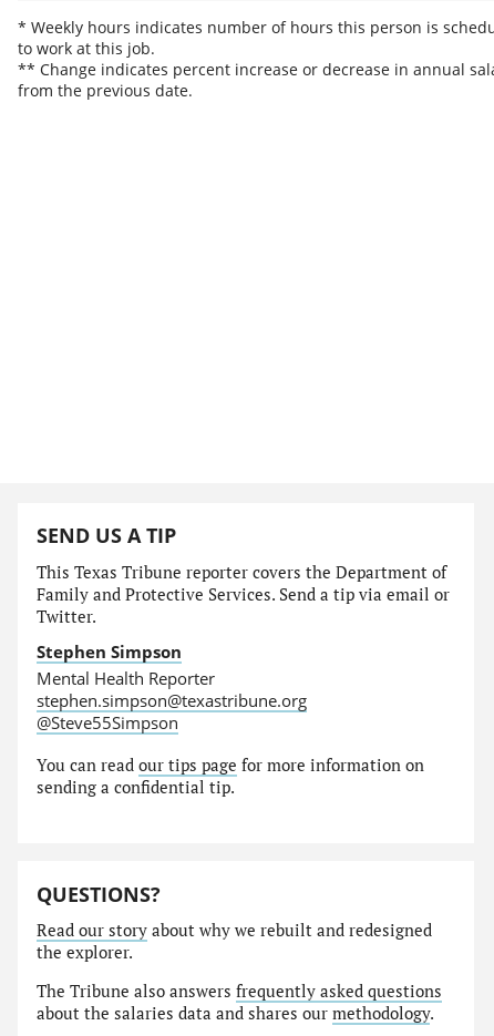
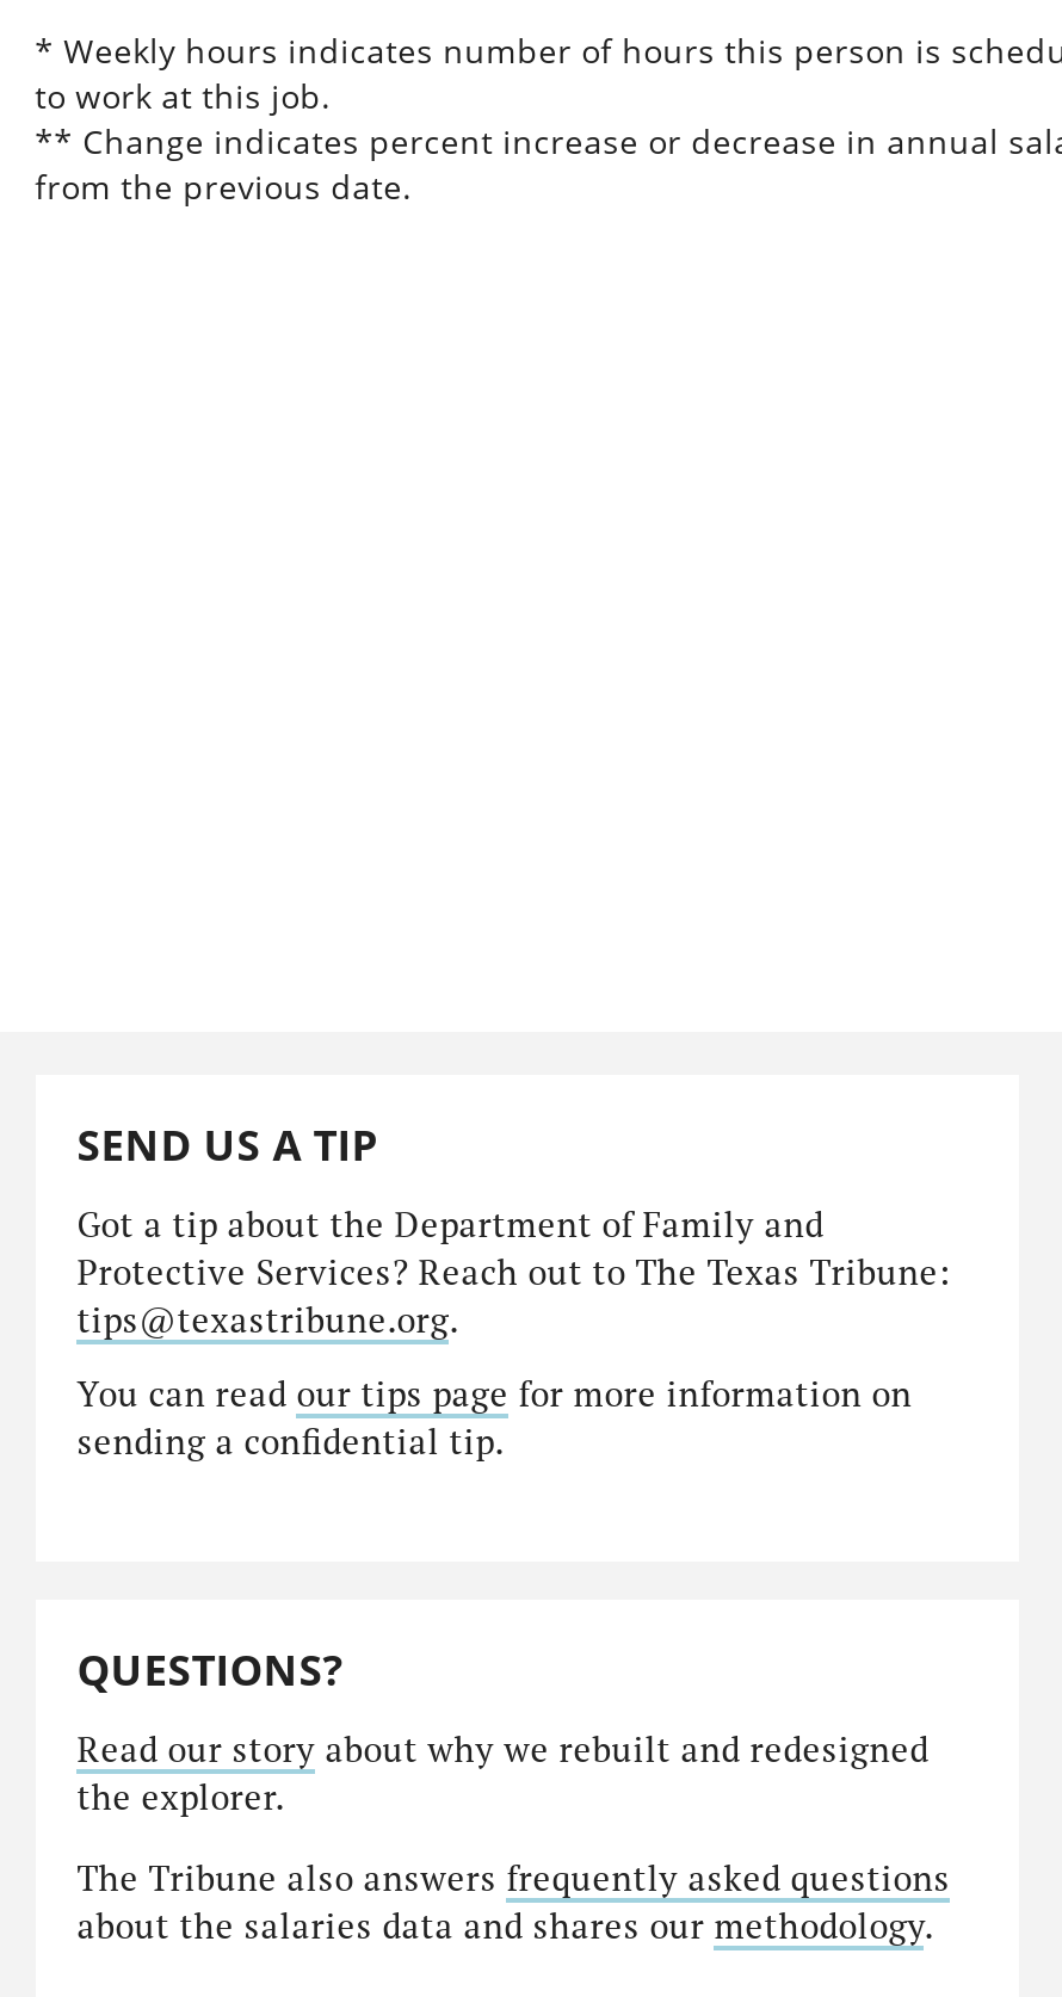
[37,561,450,734] This Texas Tribune reporter covers the Department of | Family and Protective Services. Send a tip via email or | Twitter. | Stephen Simpson | Mental Health Reporter | stephen.simpson@texastribune.org | @Steve55Simpson -> [77,1200,950,1341] Got a tip about the Department of Family and | Protective Services? Reach out to The Texas Tribune: | tips@texastribune.org.

